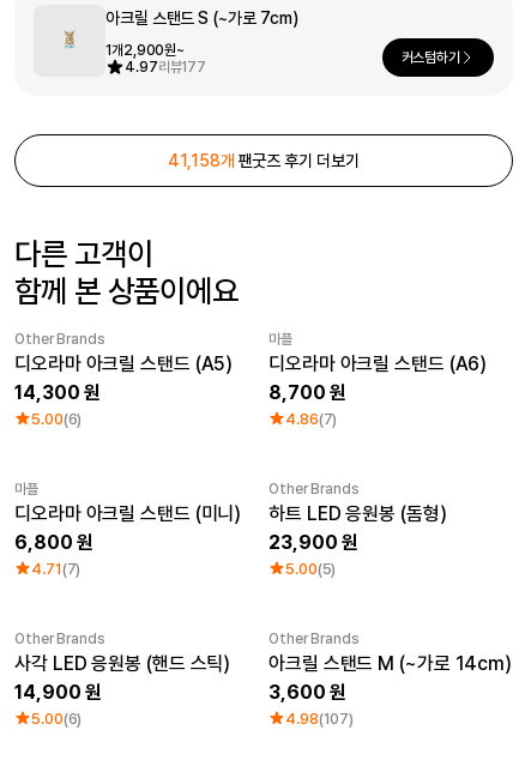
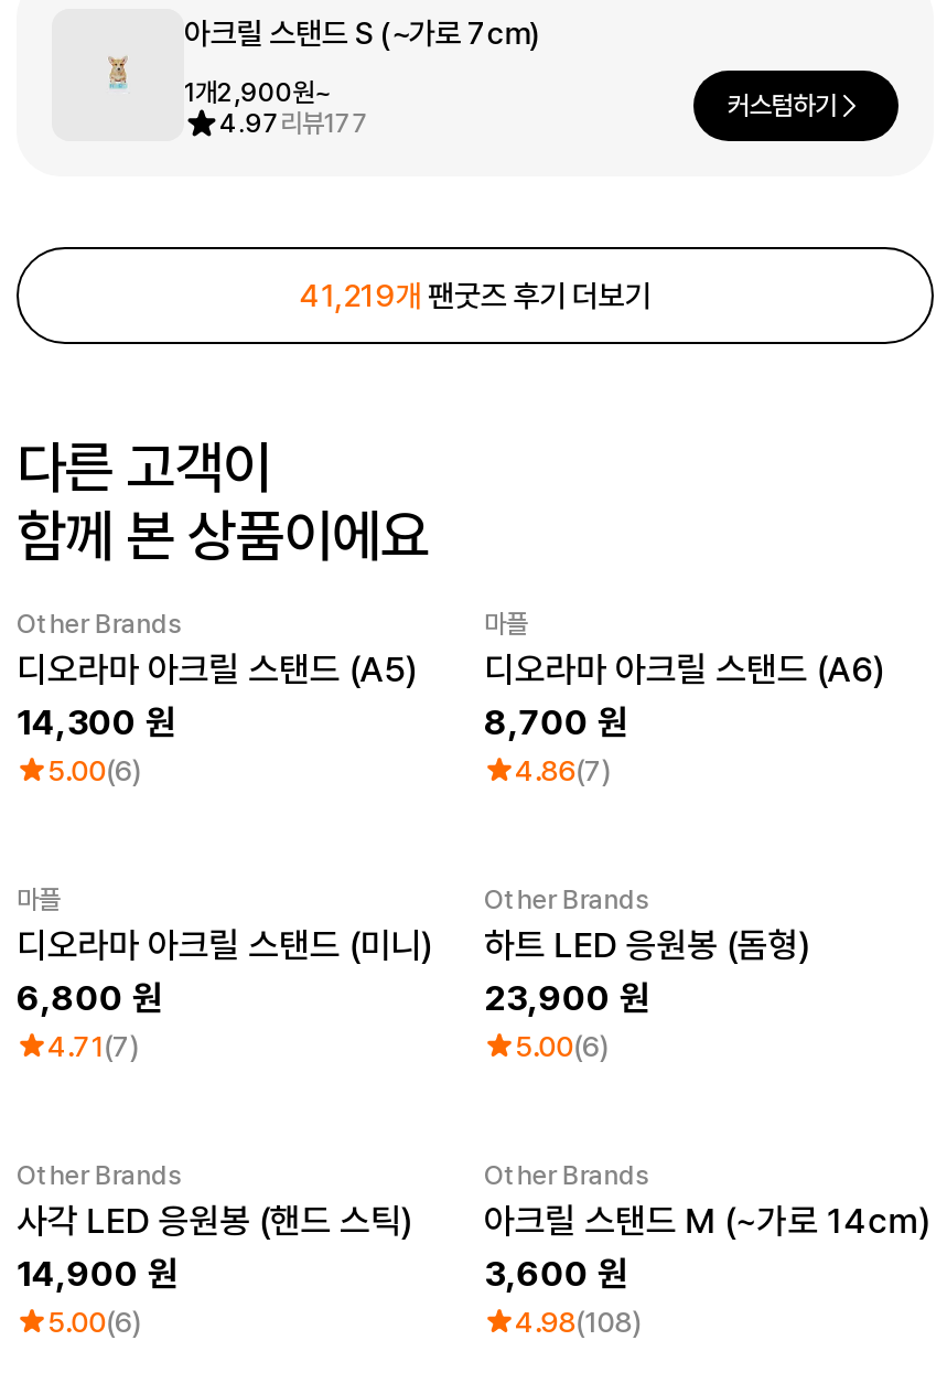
[168,151,359,170] 41,158개 팬굿즈 후기 더보기 -> [300,277,651,313] 41,219개 팬굿즈 후기 더보기
[285,560,336,578] 5.00(5) -> [515,1030,608,1063] 5.00(6)
[285,709,354,727] 4.98(107) -> [515,1305,641,1338] 4.98(108)

